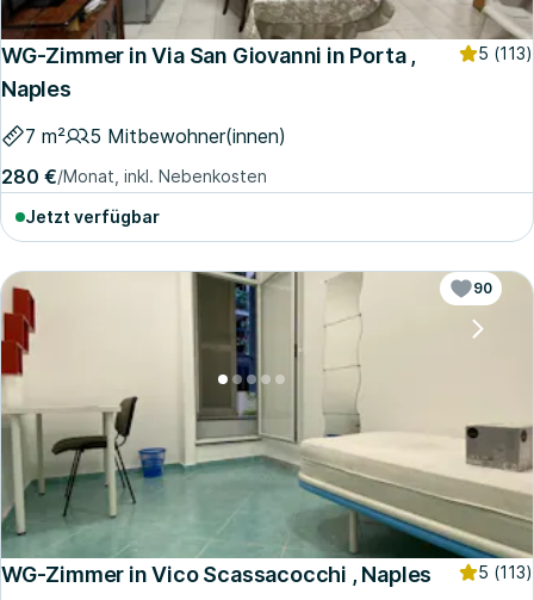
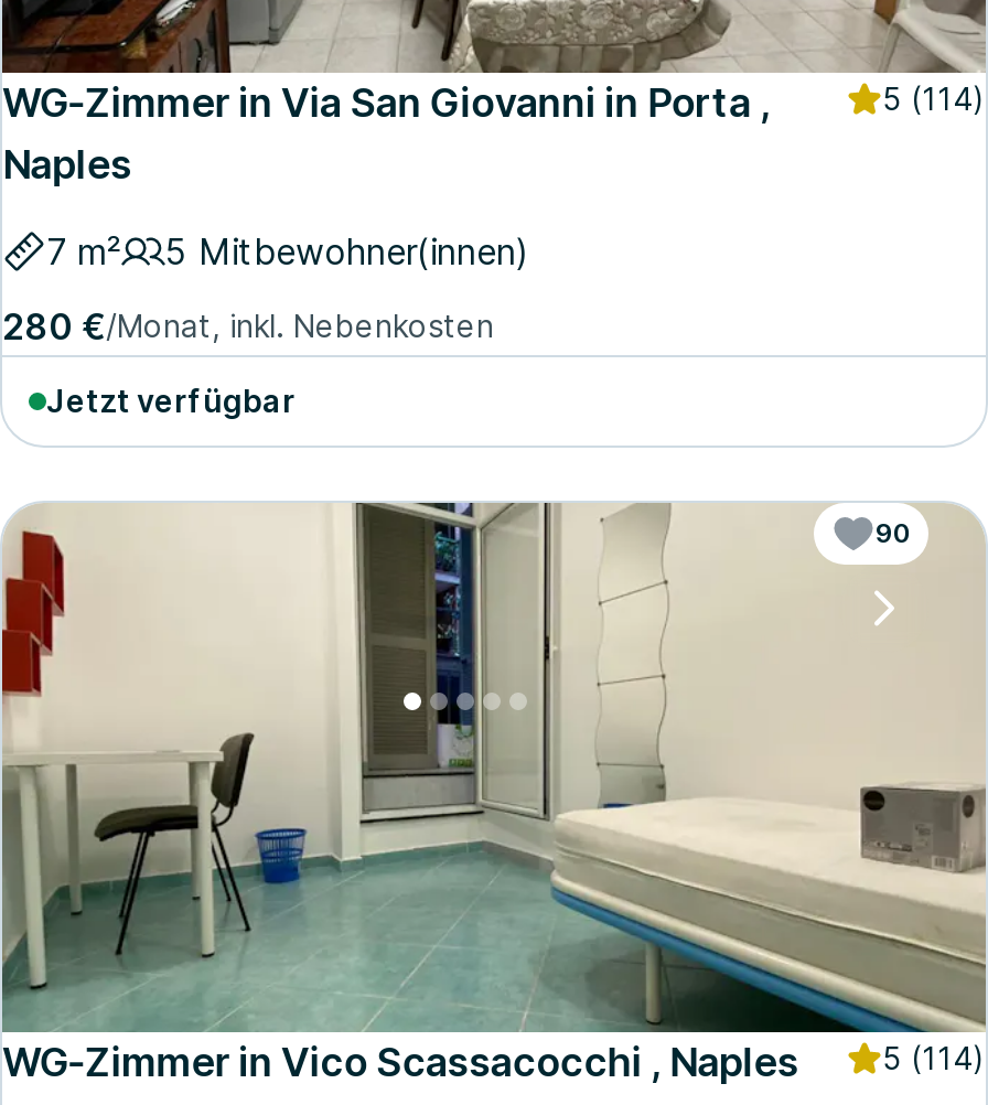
[478,43,533,63] 5 (113) -> [882,79,986,117] 5 (114)
[478,562,533,582] 5 (113) -> [882,1039,986,1076] 5 (114)

